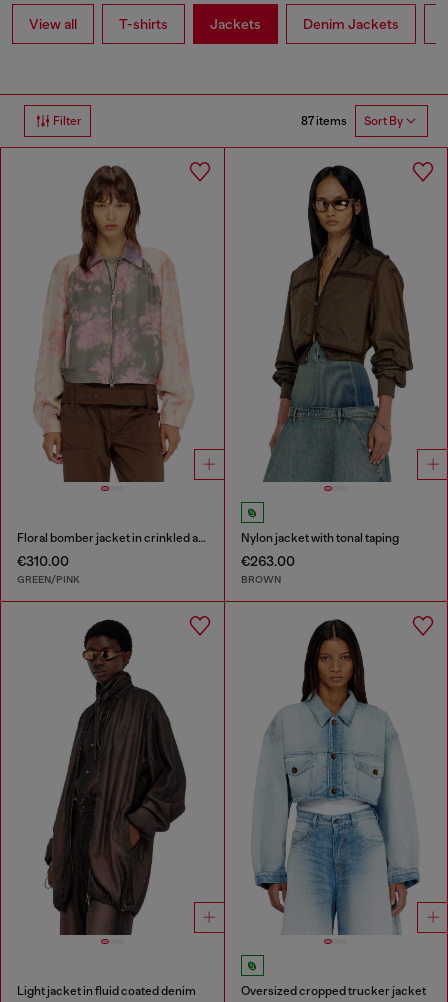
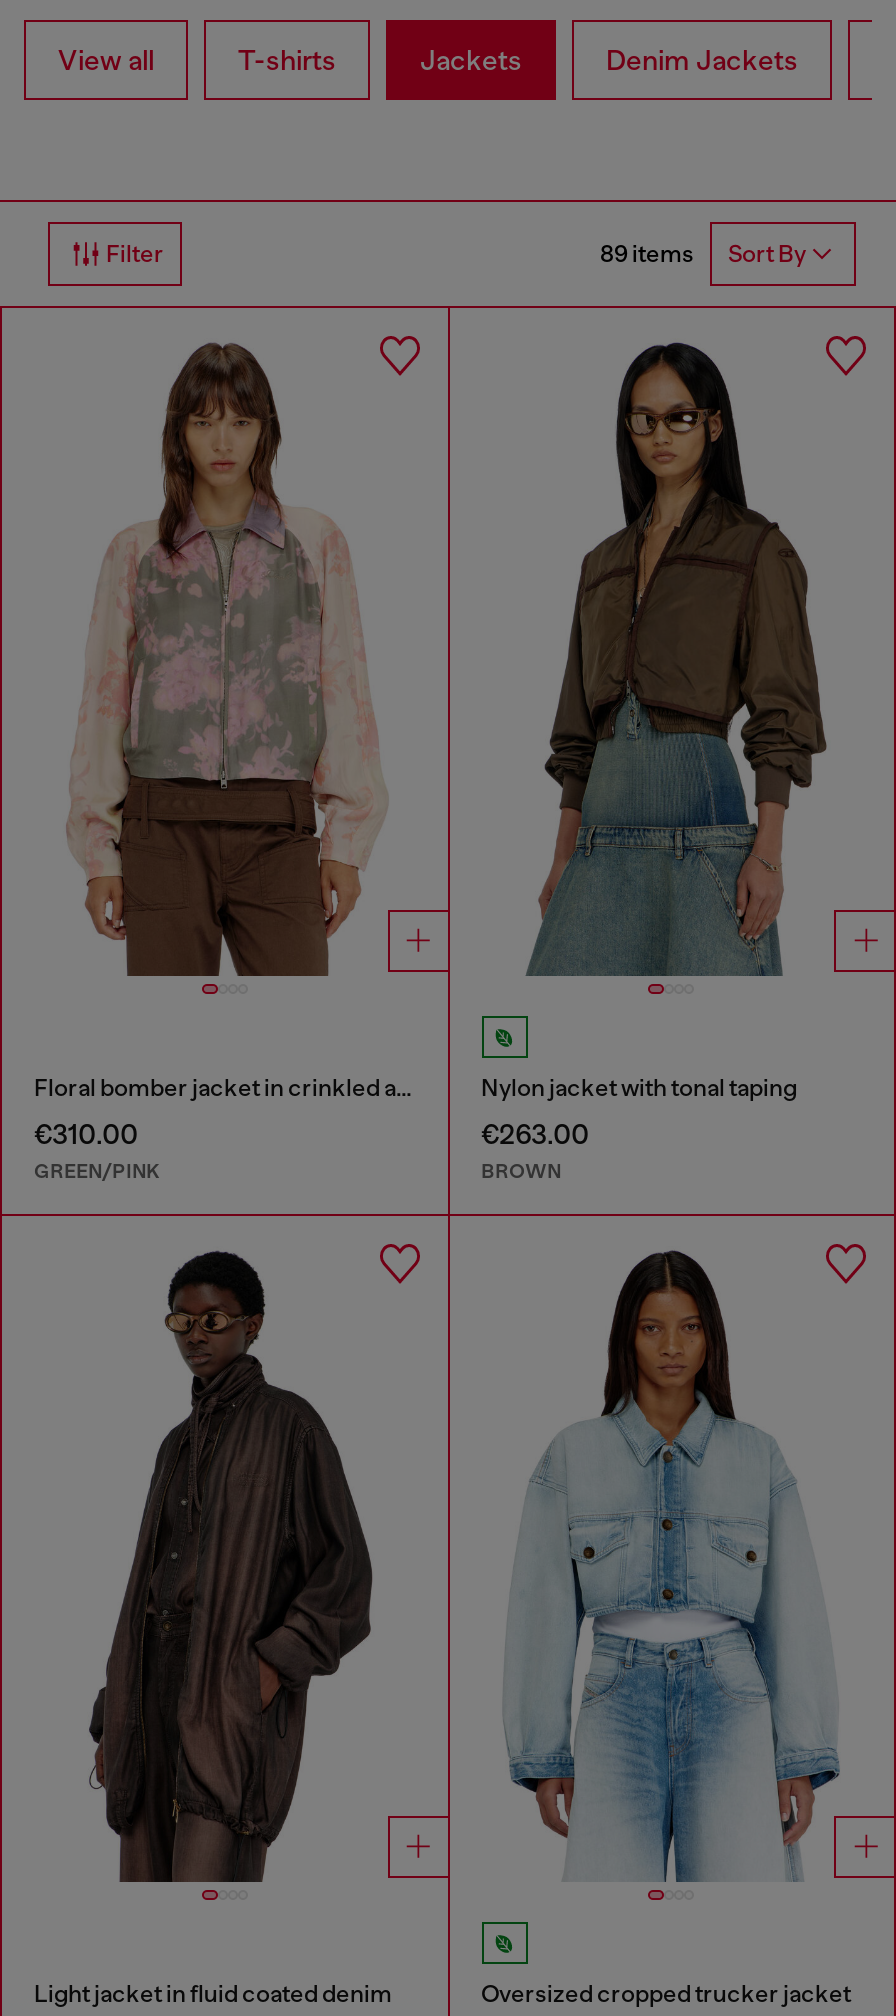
[301,114,403,128] 87 items Sort By -> [600,240,806,269] 89 items Sort By

